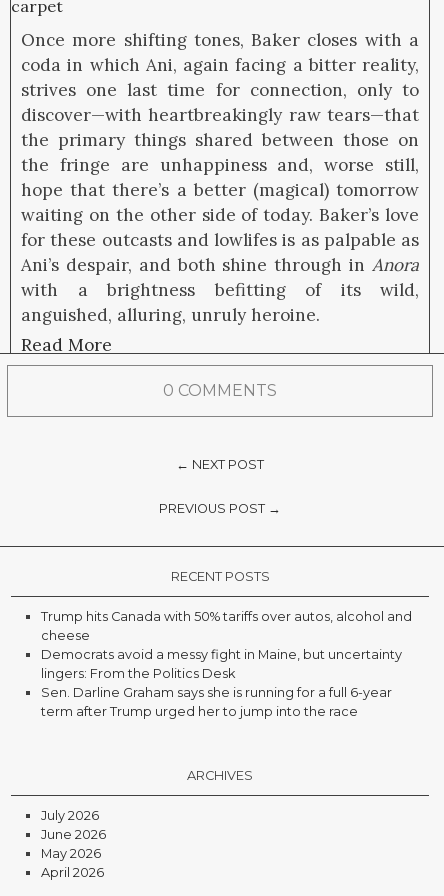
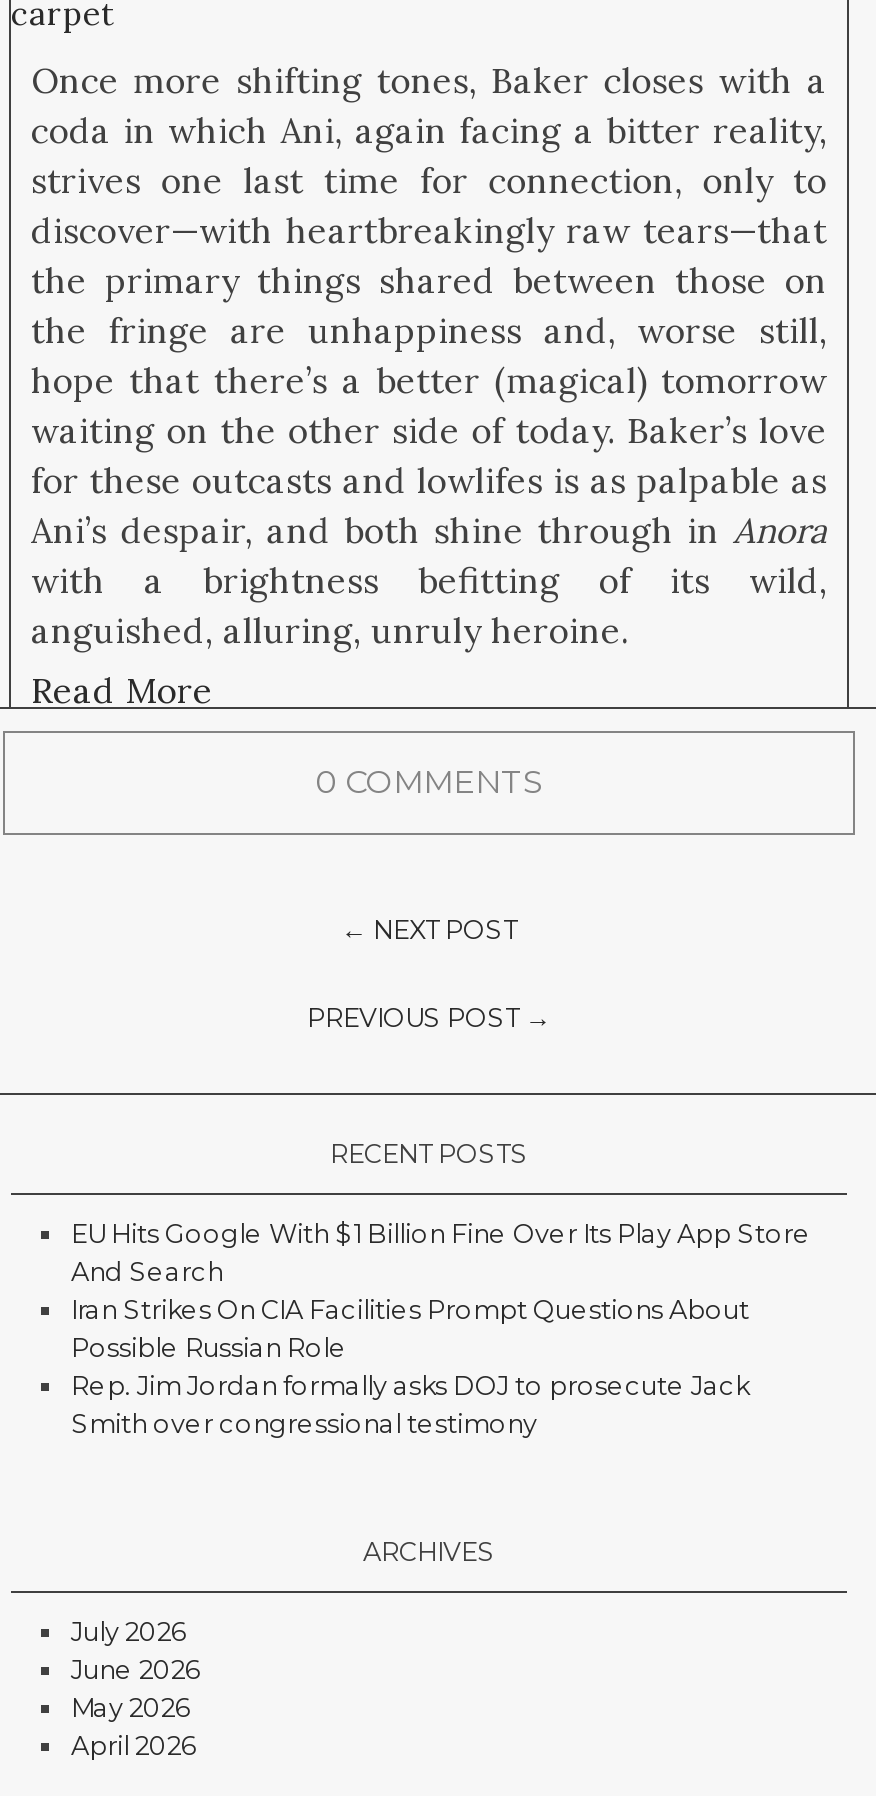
[41,609,412,719] Trump hits Canada with 50% tariffs over autos, alcohol and | cheese | Democrats avoid a messy fight in Maine, but uncertainty | lingers: From the Politics Desk | Sen. Darline Graham says she is running for a full 6-year | term after Trump urged her to jump into the race -> [71,1218,811,1438] EU Hits Google With $1 Billion Fine Over Its Play App Store | And Search | Iran Strikes On CIA Facilities Prompt Questions About | Possible Russian Role | Rep. Jim Jordan formally asks DOJ to prosecute Jack | Smith over congressional testimony

